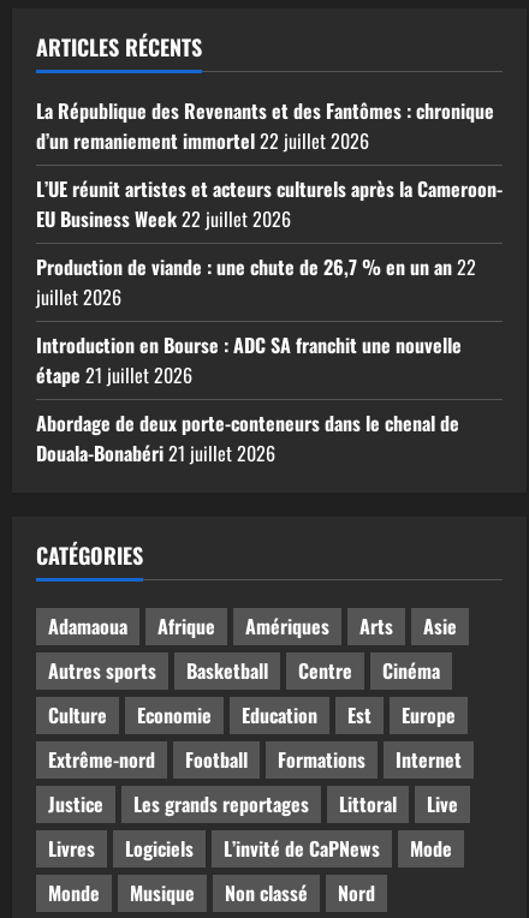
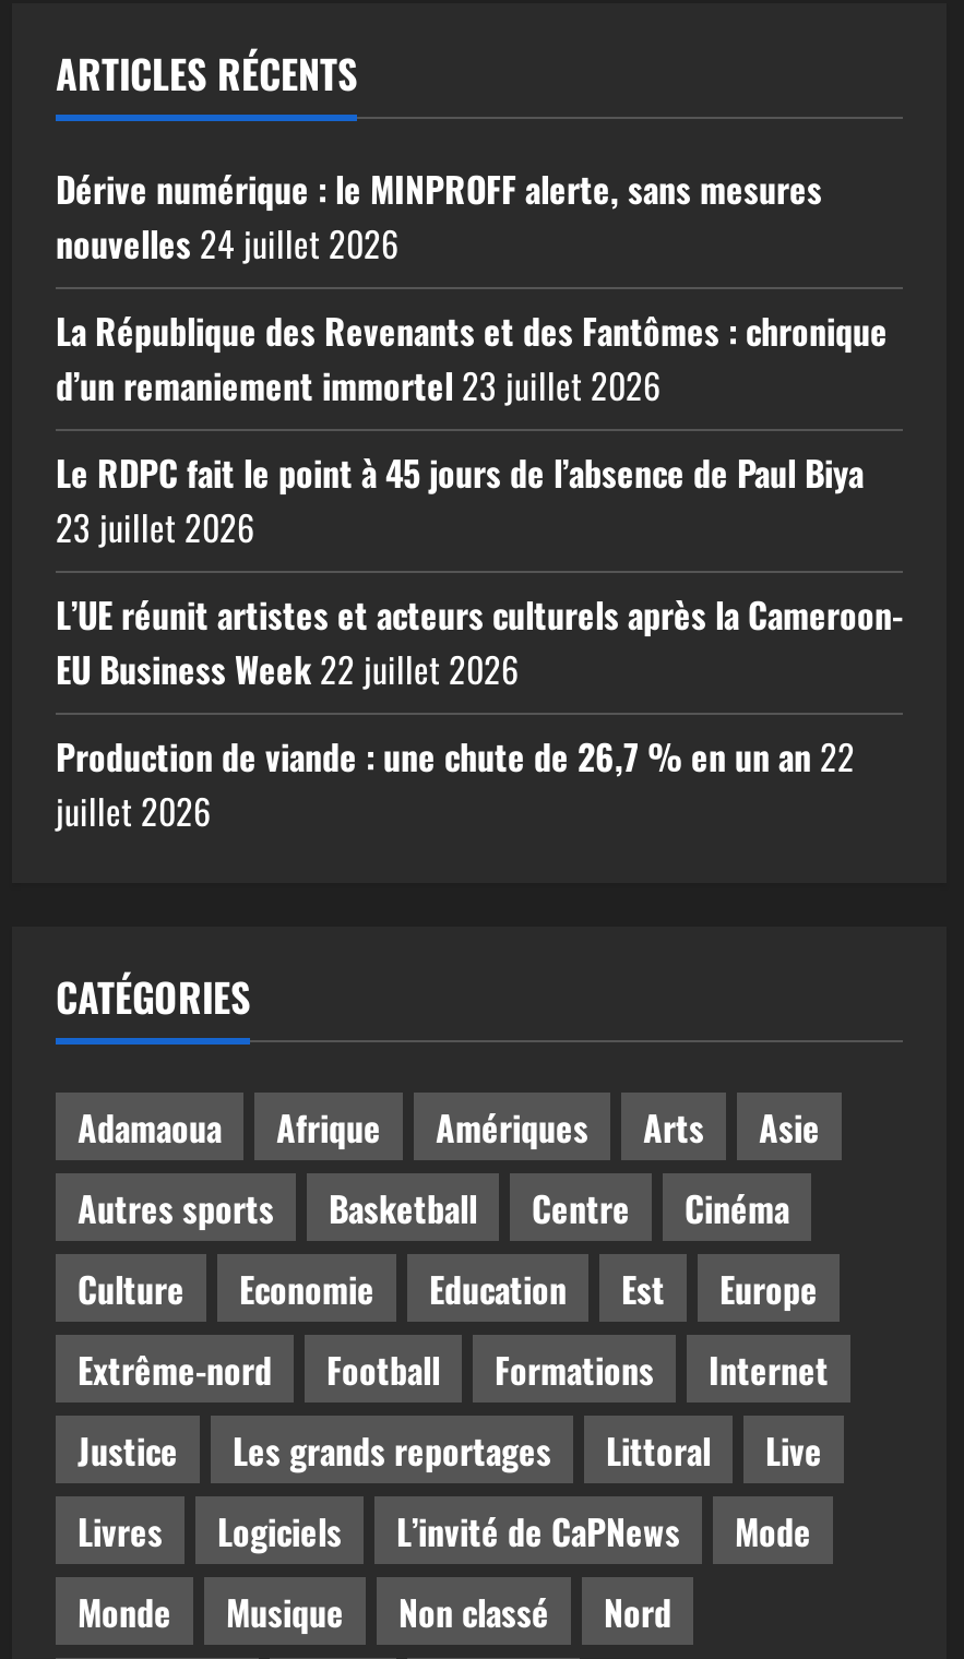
none -> [56,163,822,270] Dérive numérique : le MINPROFF alerte, sans mesures | nouvelles 24 juillet 2026
moved [36,96,494,124] -> [56,305,888,357]: La République des Revenants et des Fantômes : chronique
[36,126,369,155] d’un remaniement immortel 22 juillet 2026 -> [56,359,864,554] d’un remaniement immortel 23 juillet 2026 | Le RDPC fait le point à 45 jours de l’absence de Paul Biya | 23 juillet 2026
moved [36,174,503,311] -> [56,589,903,837]: L’UE réunit artistes et acteurs culturels après la Cameroon- | EU Business Week 22 juillet 2026 | Production de viande : une chute de 26,7 % en un an 22 | juillet 2026
[36,330,462,467] Introduction en Bourse : ADC SA franchit une nouvelle | étape 21 juillet 2026 | Abordage de deux porte-conteneurs dans le chenal de | Douala-Bonabéri 21 juillet 2026 -> none

